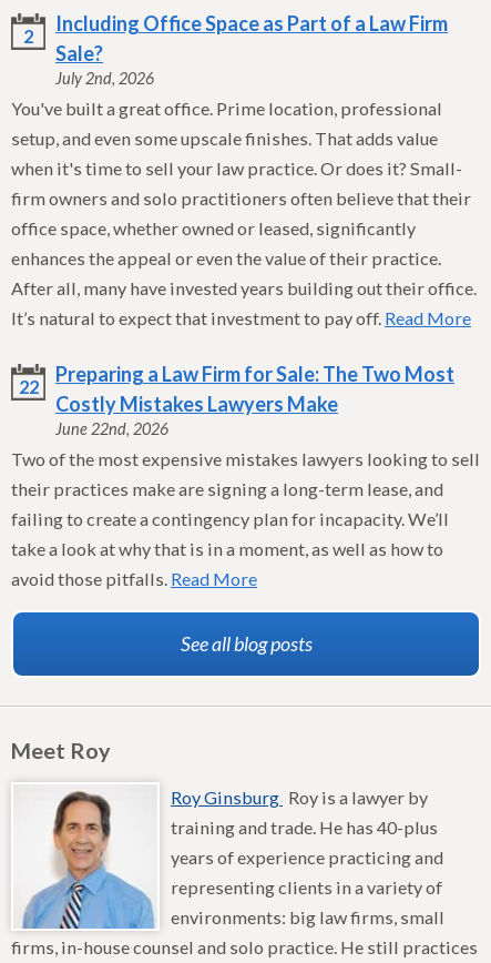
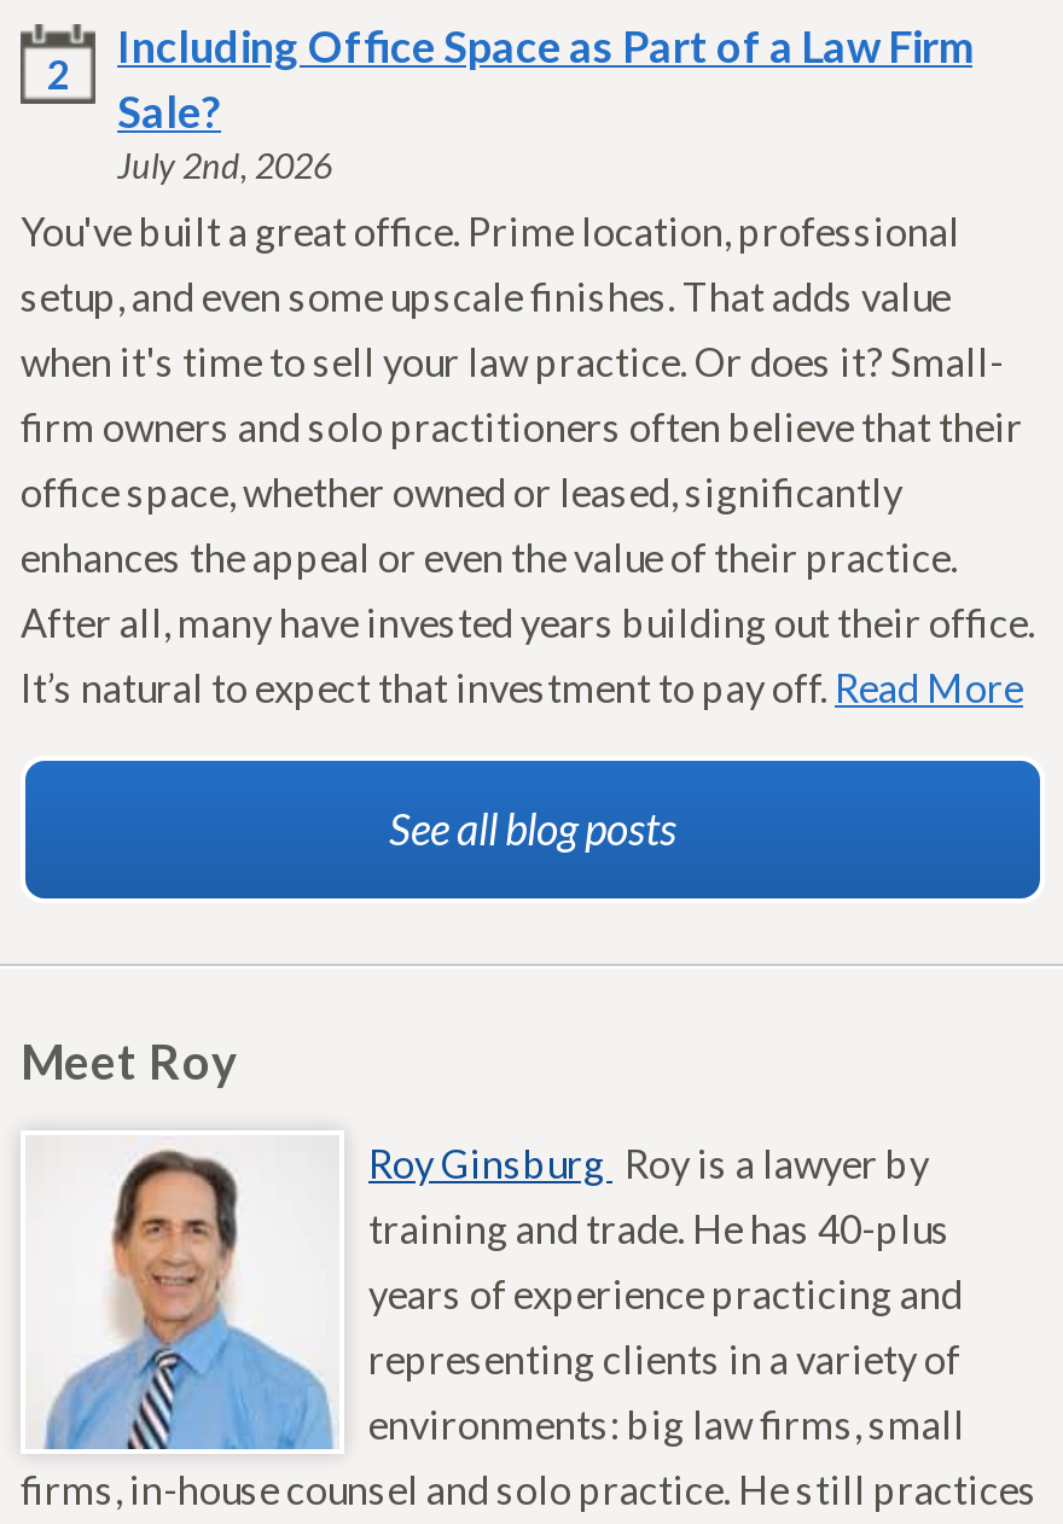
[11,361,480,589] Preparing a Law Firm for Sale: The Two Most | Costly Mistakes Lawyers Make | June 22nd, 2026 | Two of the most expensive mistakes lawyers looking to sell | their practices make are signing a long-term lease, and | failing to create a contingency plan for incapacity. We’ll | take a look at why that is in a moment, as well as how to | avoid those pitfalls. Read More -> none
[18,376,38,397] 22 -> none

